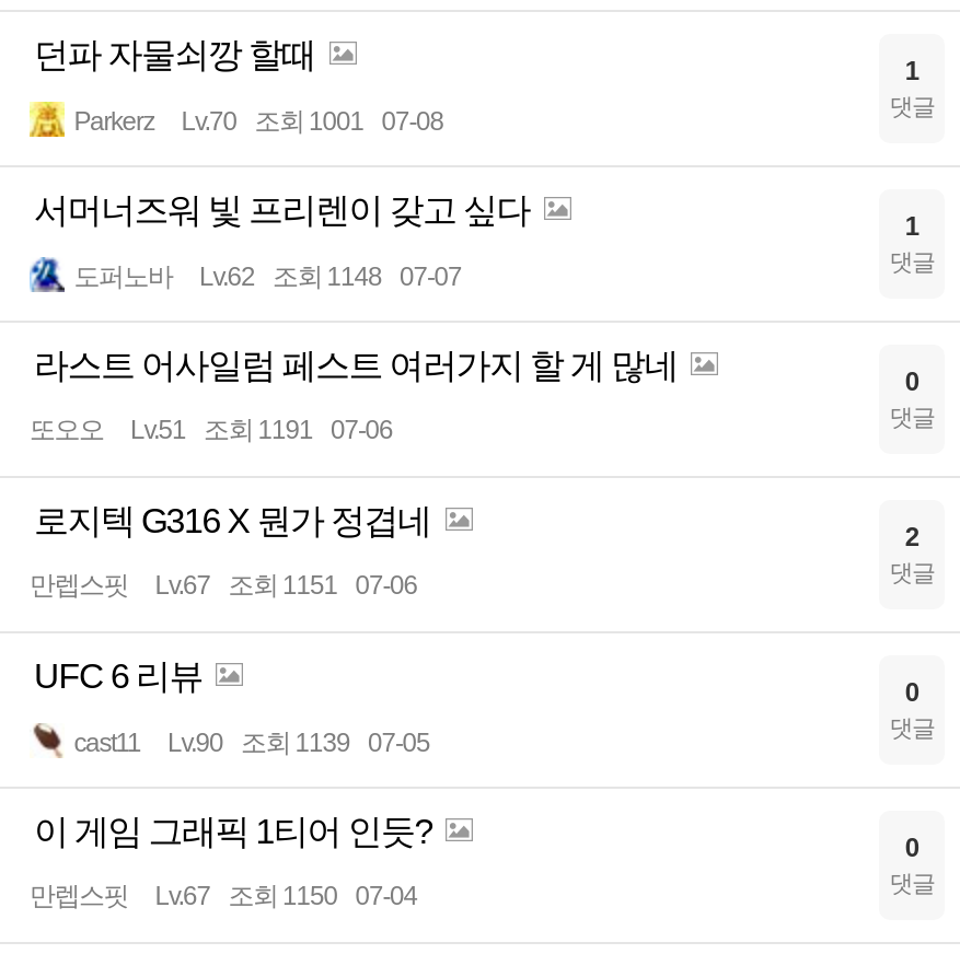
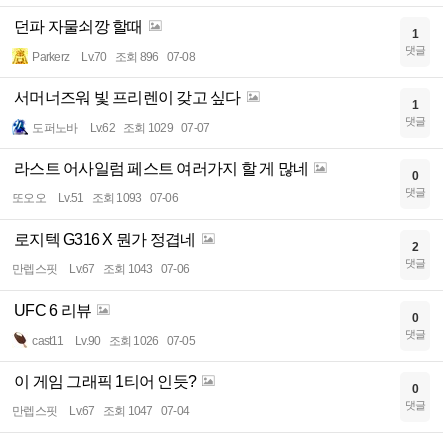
[74,107,443,138] Parkerz Lv.70 조회 1001 07-08 -> [32,50,195,64] Parkerz Lv.70 조회 896 07-08
[74,262,461,293] 도퍼노바 Lv.62 조회 1148 07-07 -> [32,121,209,135] 도퍼노바 Lv.62 조회 1029 07-07
[30,416,393,446] 또오오 Lv.51 조회 1191 07-06 -> [12,191,178,205] 또오오 Lv.51 조회 1093 07-06
[155,571,417,602] Lv.67 조회 1151 07-06 -> [69,262,189,276] Lv.67 조회 1043 07-06
[167,728,430,759] Lv.90 조회 1139 07-05 -> [75,334,195,348] Lv.90 조회 1026 07-05
[155,882,417,912] Lv.67 조회 1150 07-04 -> [69,404,189,418] Lv.67 조회 1047 07-04

